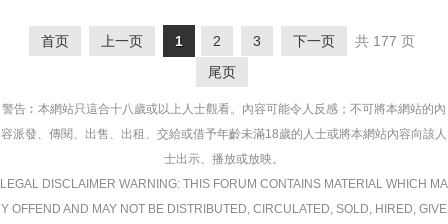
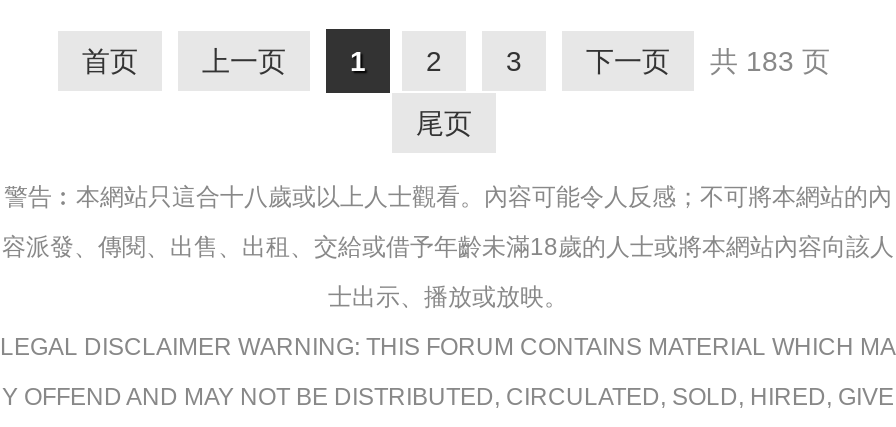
[41,33,419,49] 首页 上一页 1 2 3 下一页 共 177 页 -> [82,45,838,77] 首页 上一页 1 2 3 下一页 共 183 页

